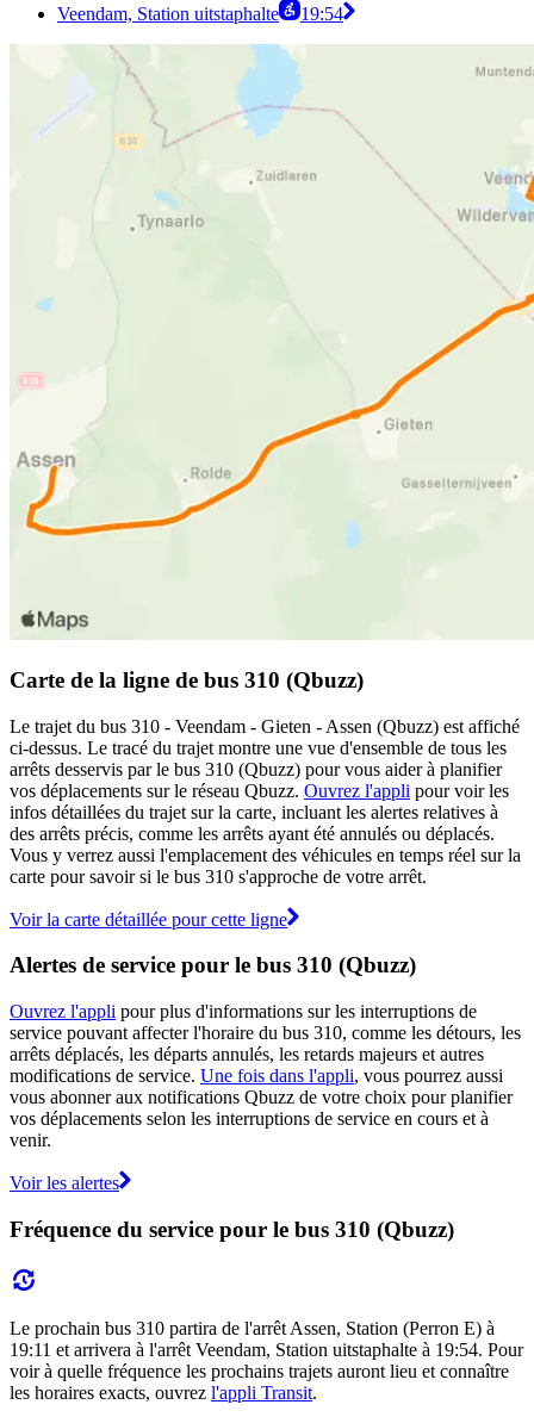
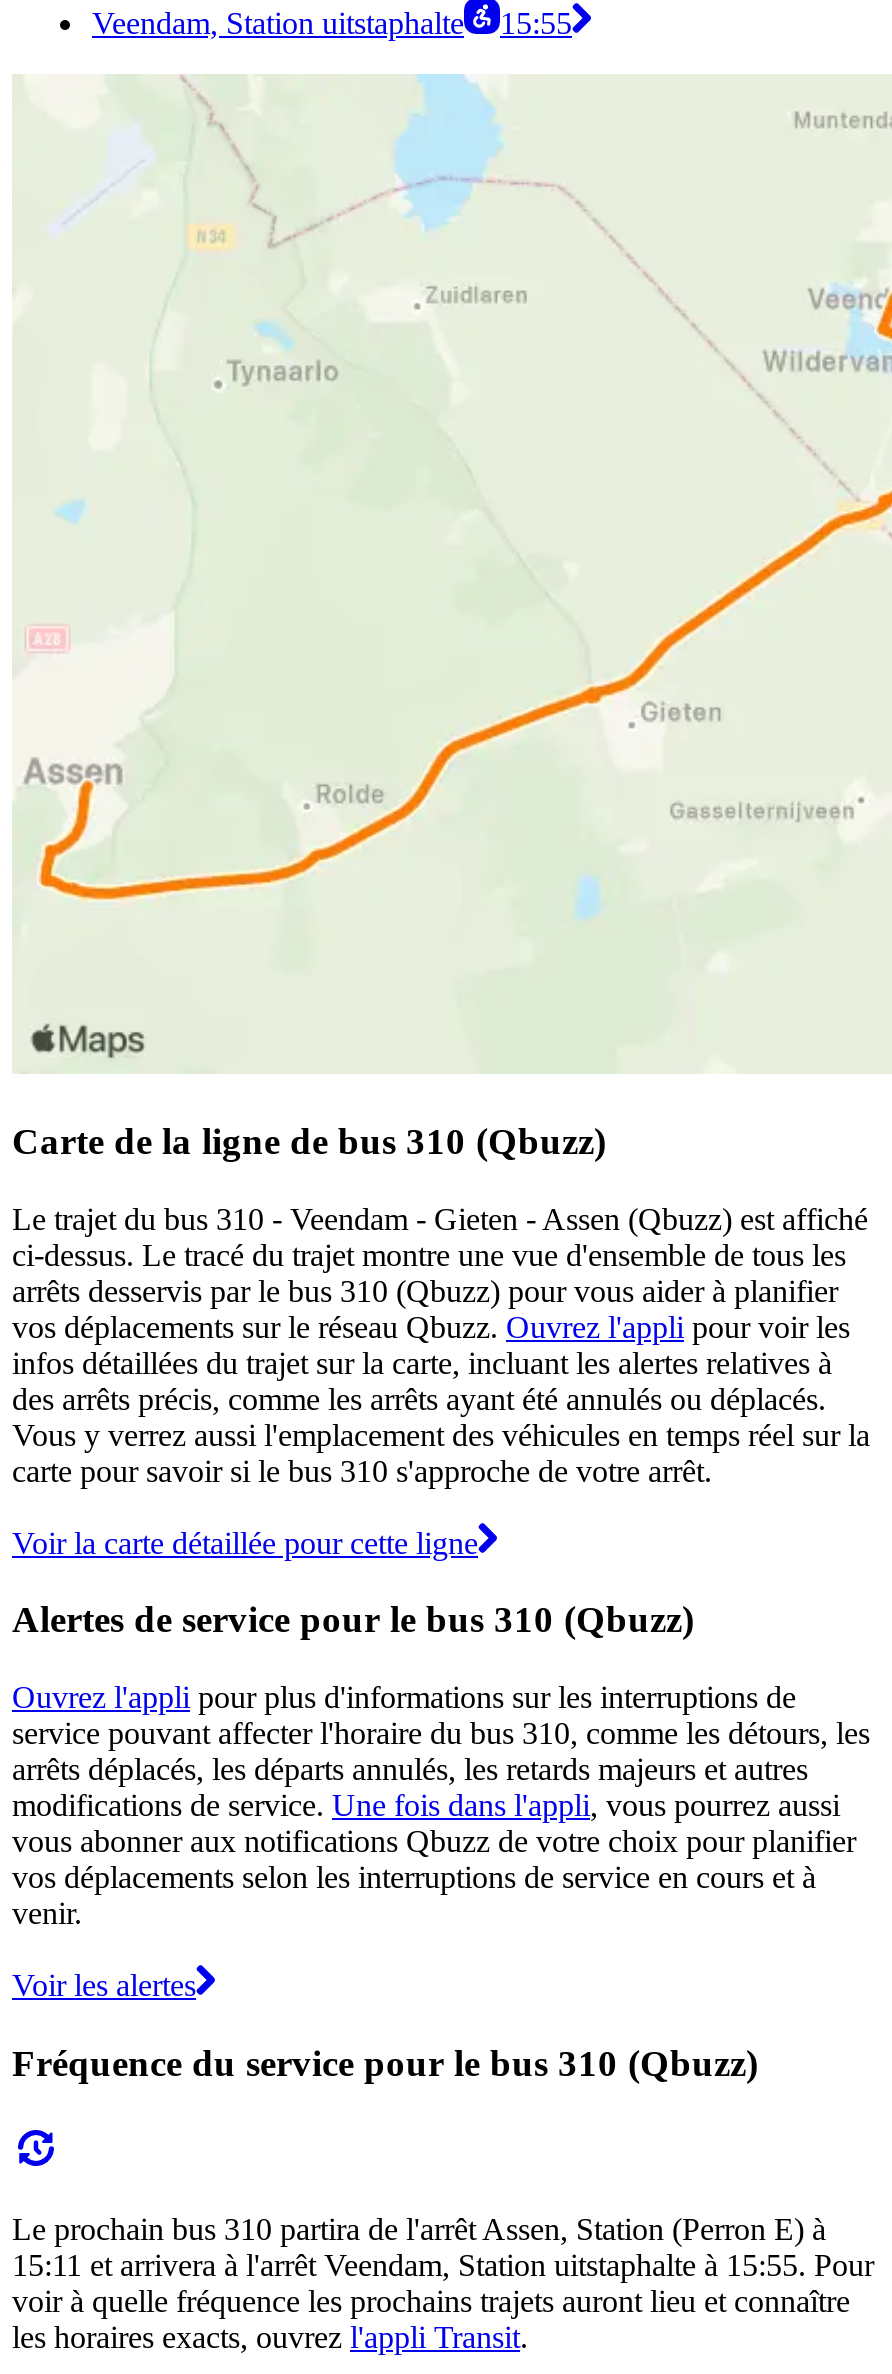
[57,4,343,24] Veendam, Station uitstaphalte 19:54 -> [92,6,572,40] Veendam, Station uitstaphalte 15:55
[10,1339,523,1359] 19:11 et arrivera à l'arrêt Veendam, Station uitstaphalte à 19:54. Pour -> [12,2247,874,2281] 15:11 et arrivera à l'arrêt Veendam, Station uitstaphalte à 15:55. Pour

